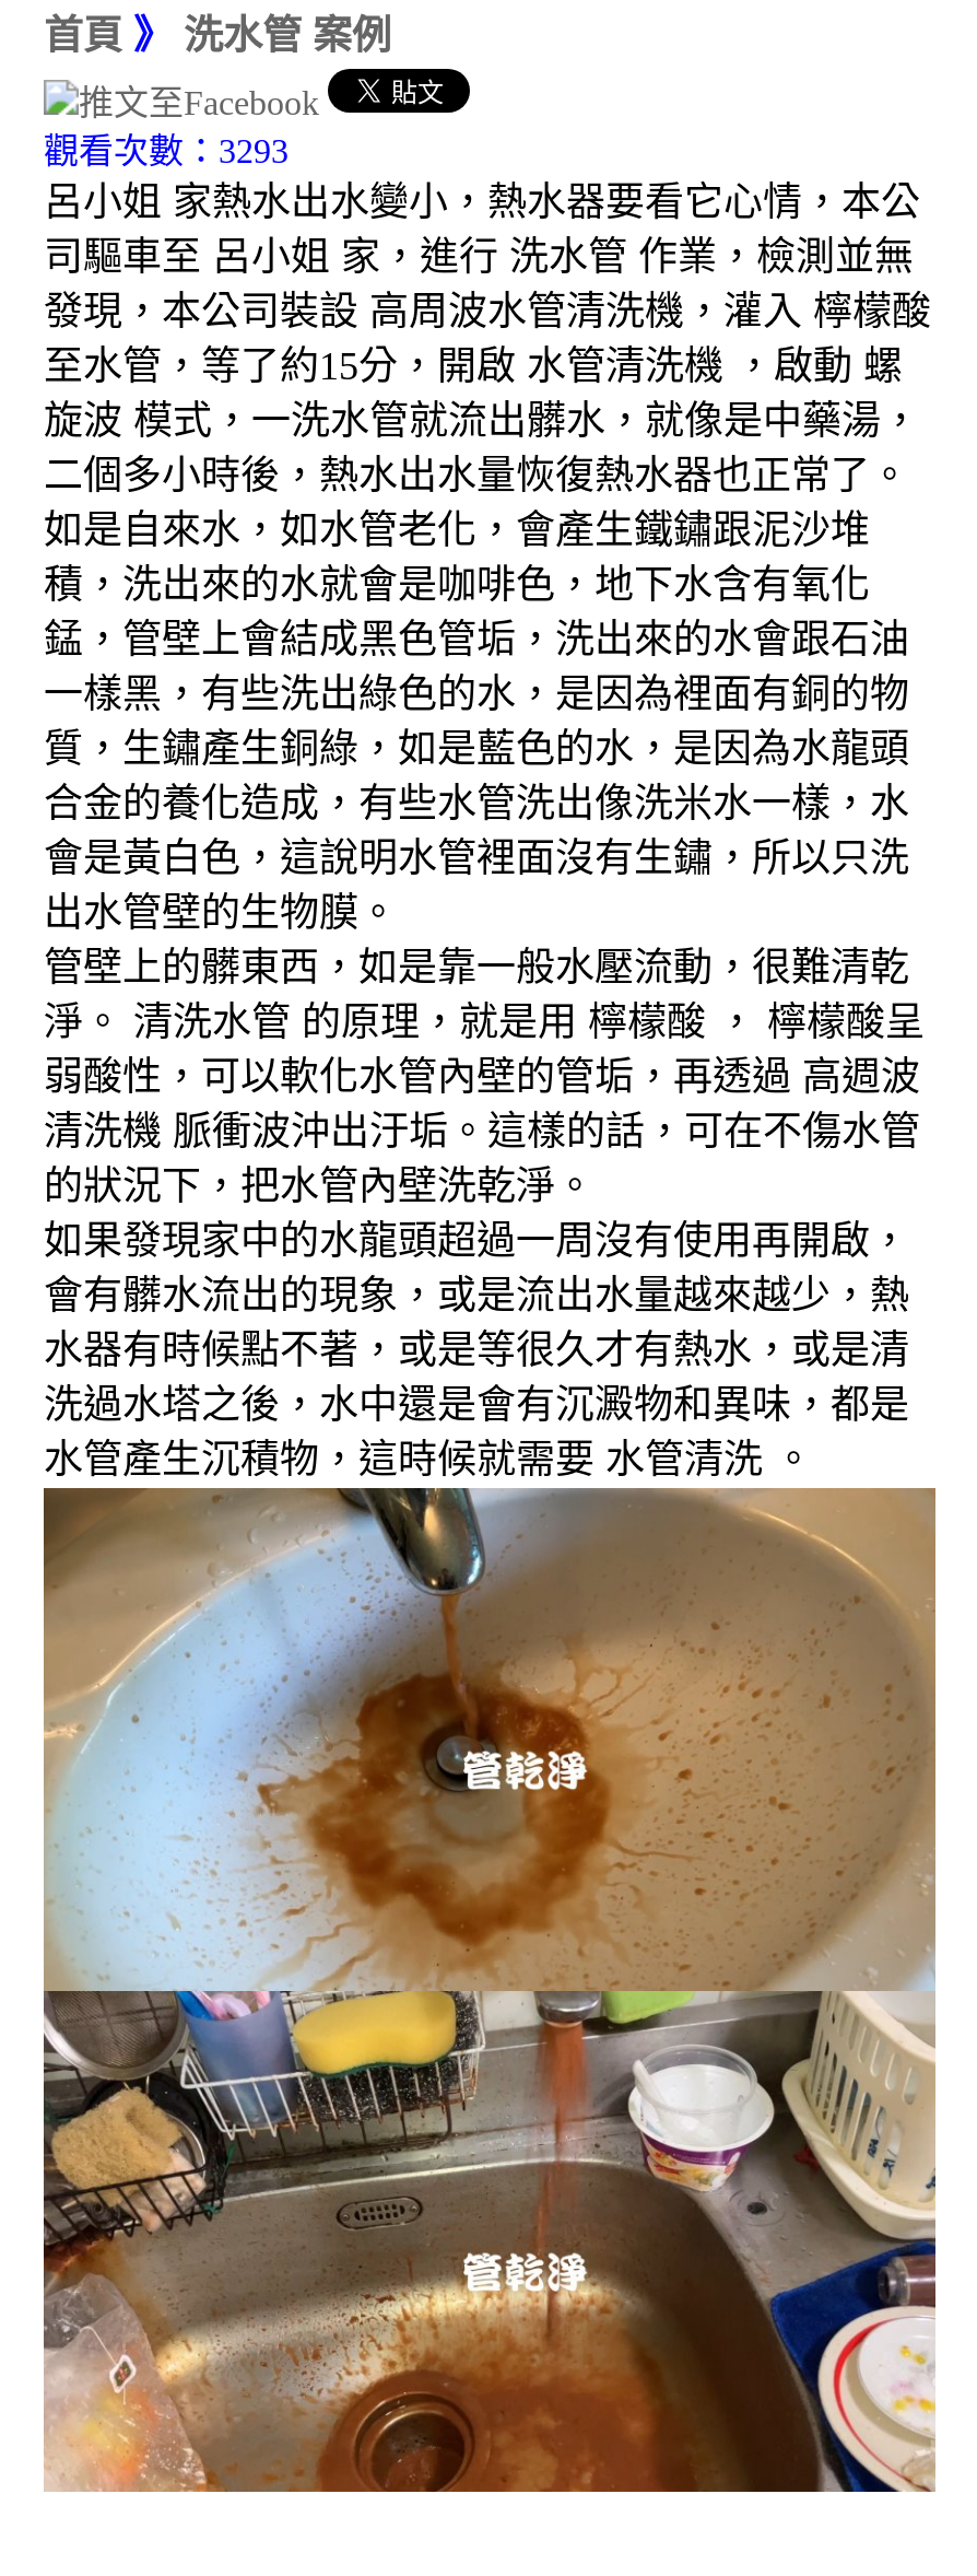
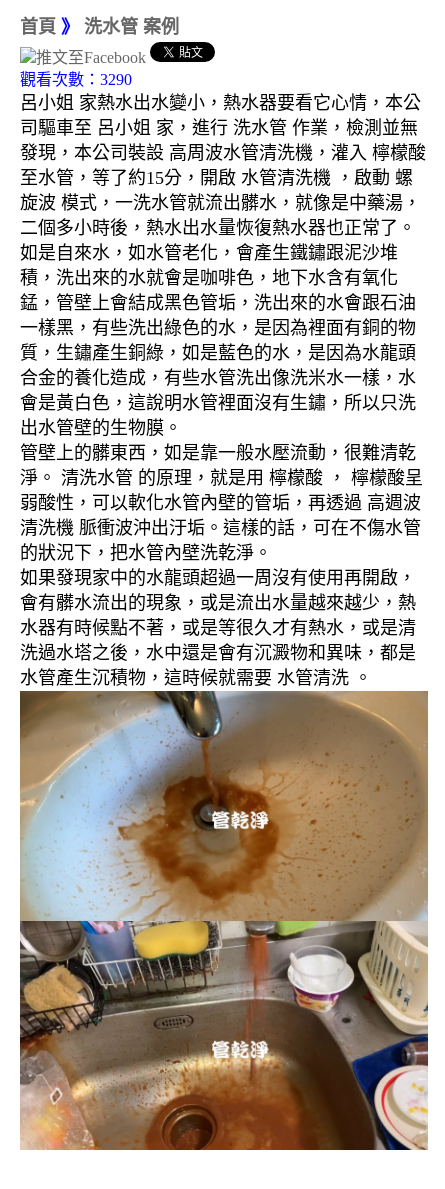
[0,133,289,170] 觀看次數：3293 -> [0,71,132,88] 觀看次數：3290

